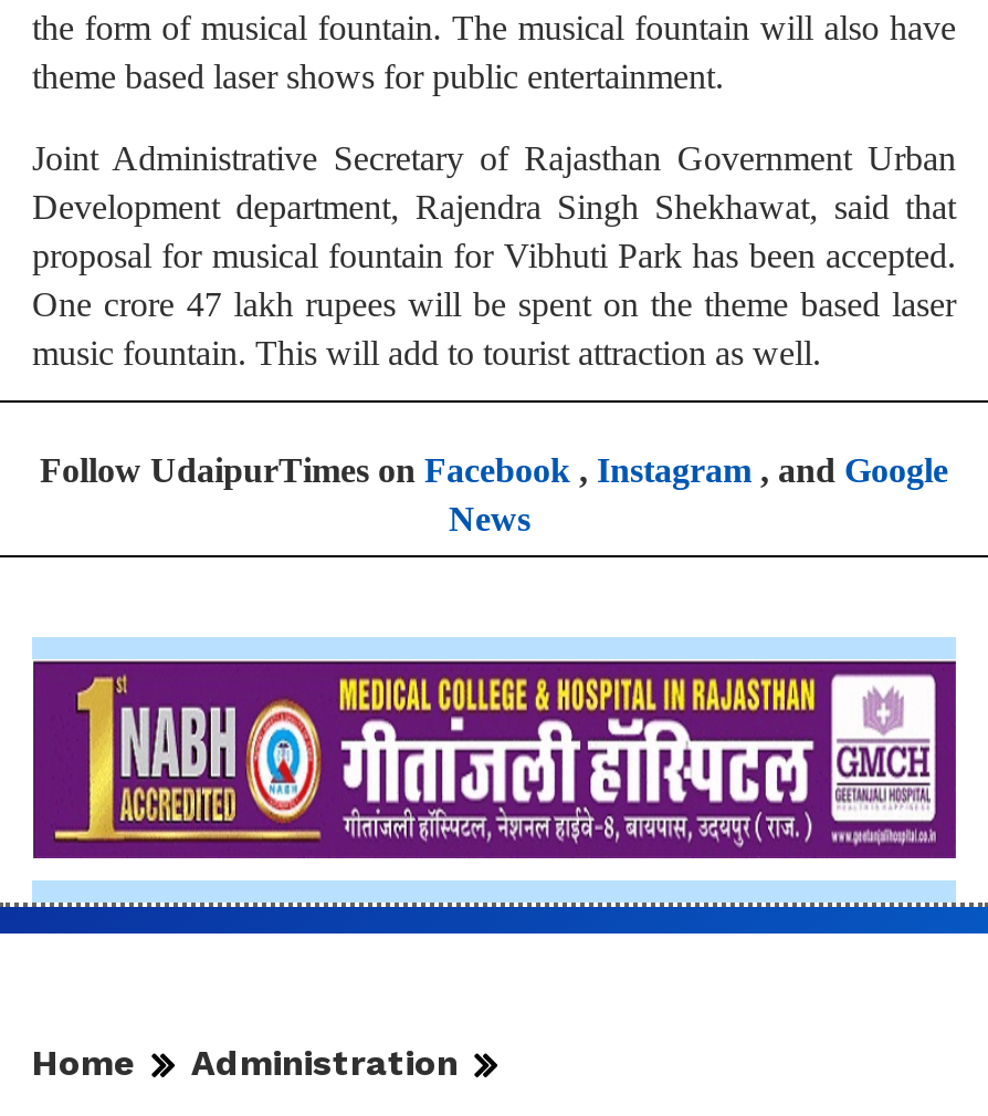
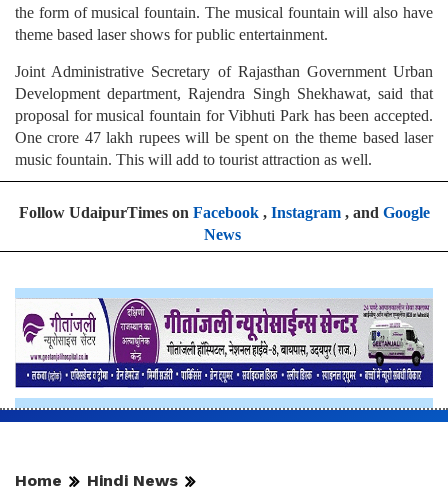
[30,659,958,861] [image] -> [15,297,433,388] [image]
[191,1042,459,1084] Administration -> [87,471,178,490] Hindi News

